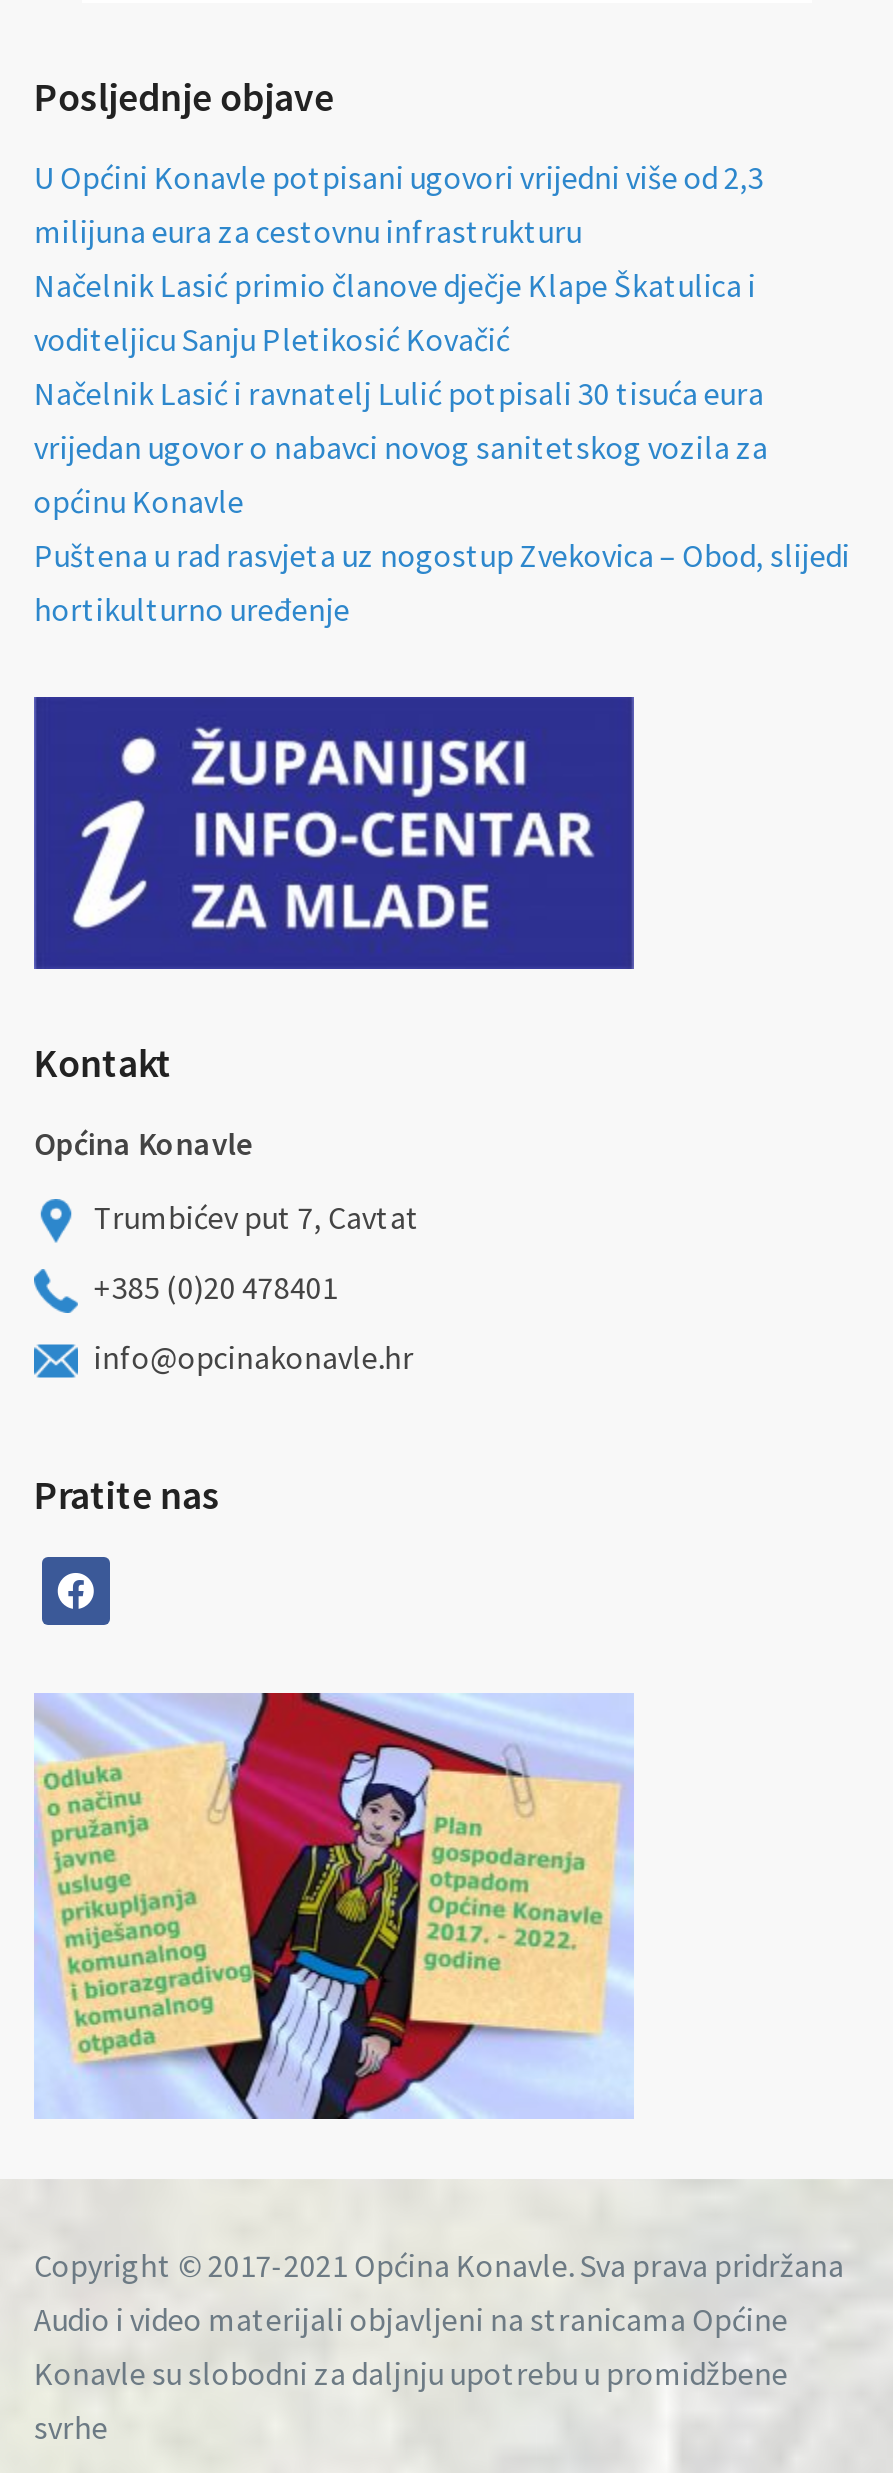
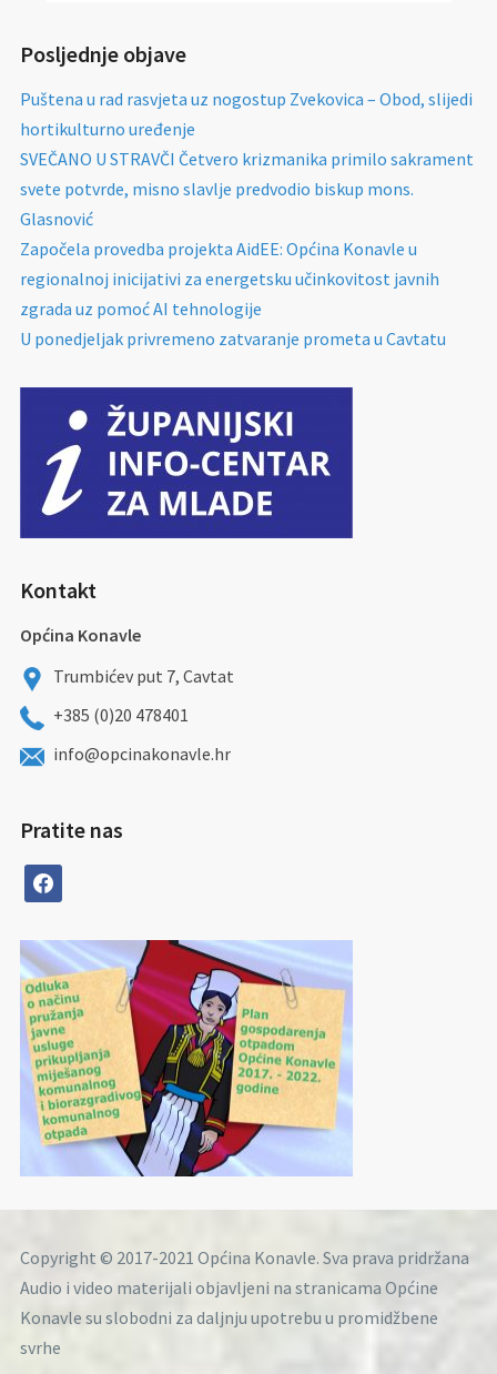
[34,156,768,520] U Općini Konavle potpisani ugovori vrijedni više od 2,3 | milijuna eura za cestovnu infrastrukturu | Načelnik Lasić primio članove dječje Klape Škatulica i | voditeljicu Sanju Pletikosić Kovačić | Načelnik Lasić i ravnatelj Lulić potpisali 30 tisuća eura | vrijedan ugovor o nabavci novog sanitetskog vozila za | općinu Konavle -> none
moved [34,534,850,628] -> [20,88,472,140]: Puštena u rad rasvjeta uz nogostup Zvekovica – Obod, slijedi | hortikulturno uređenje
none -> [20,148,474,350] SVEČANO U STRAVČI Četvero krizmanika primilo sakrament | svete potvrde, misno slavlje predvodio biskup mons. | Glasnović | Započela provedba projekta AidEE: Općina Konavle u | regionalnoj inicijativi za energetsku učinkovitost javnih | zgrada uz pomoć AI tehnologije | U ponedjeljak privremeno zatvaranje prometa u Cavtatu

